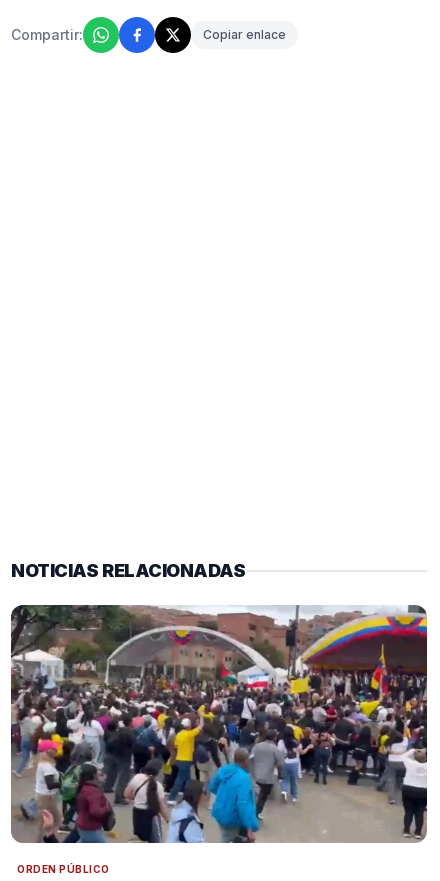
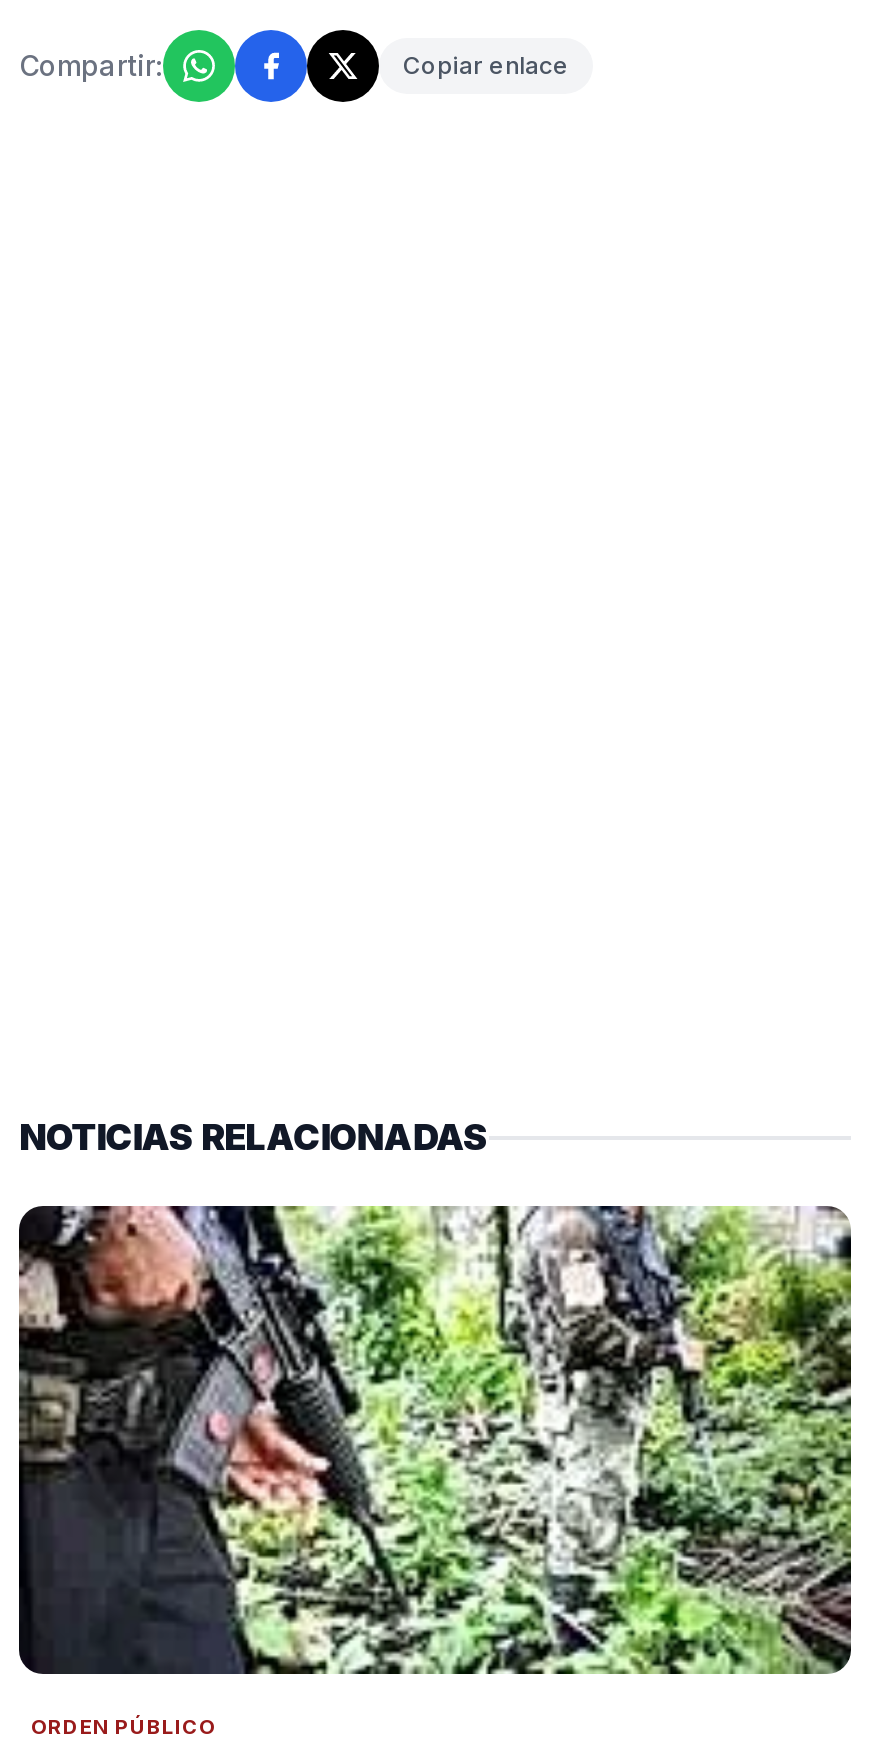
[10,604,428,844] [image] -> [17,1204,853,1676] [image]

